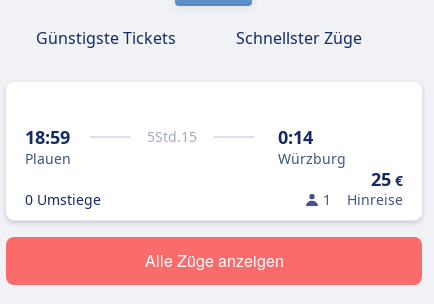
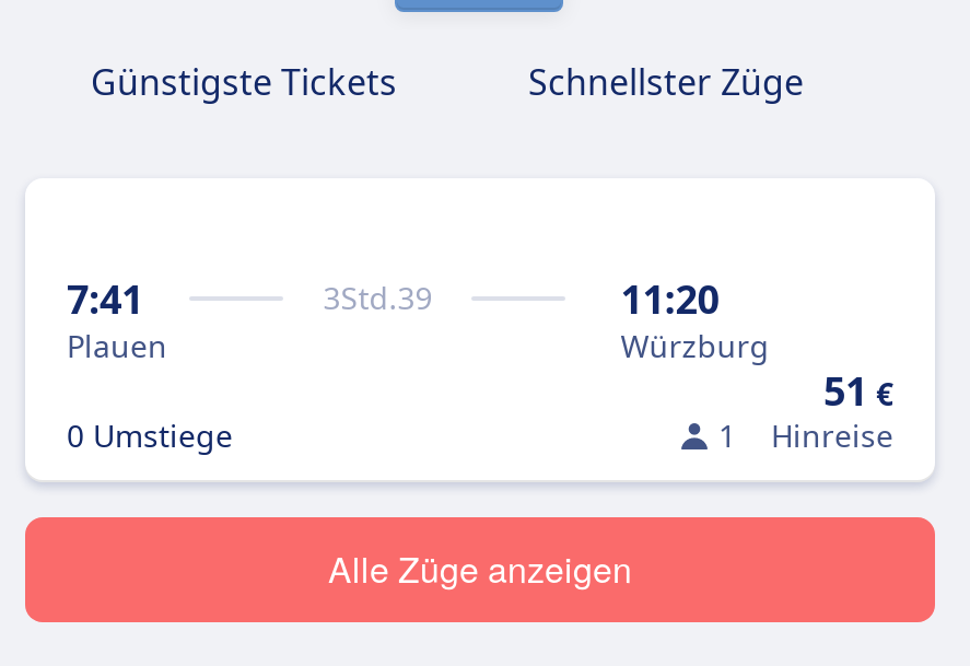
[25,125,70,149] 18:59 -> [67,272,143,325] 7:41
[147,127,197,146] 5Std.15 -> [323,277,432,318] 3Std.39
[278,125,313,149] 0:14 -> [621,272,719,325] 11:20
[371,167,403,191] 25 € -> [823,364,893,417] 51 €

